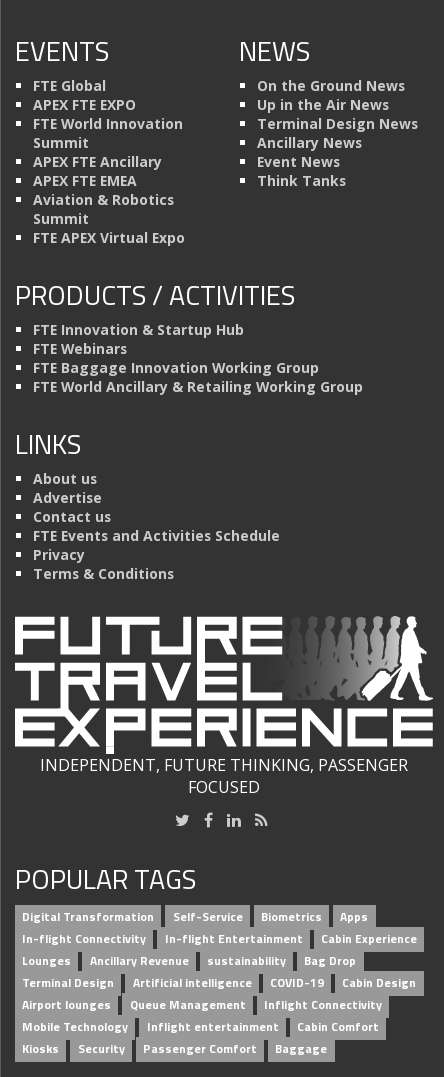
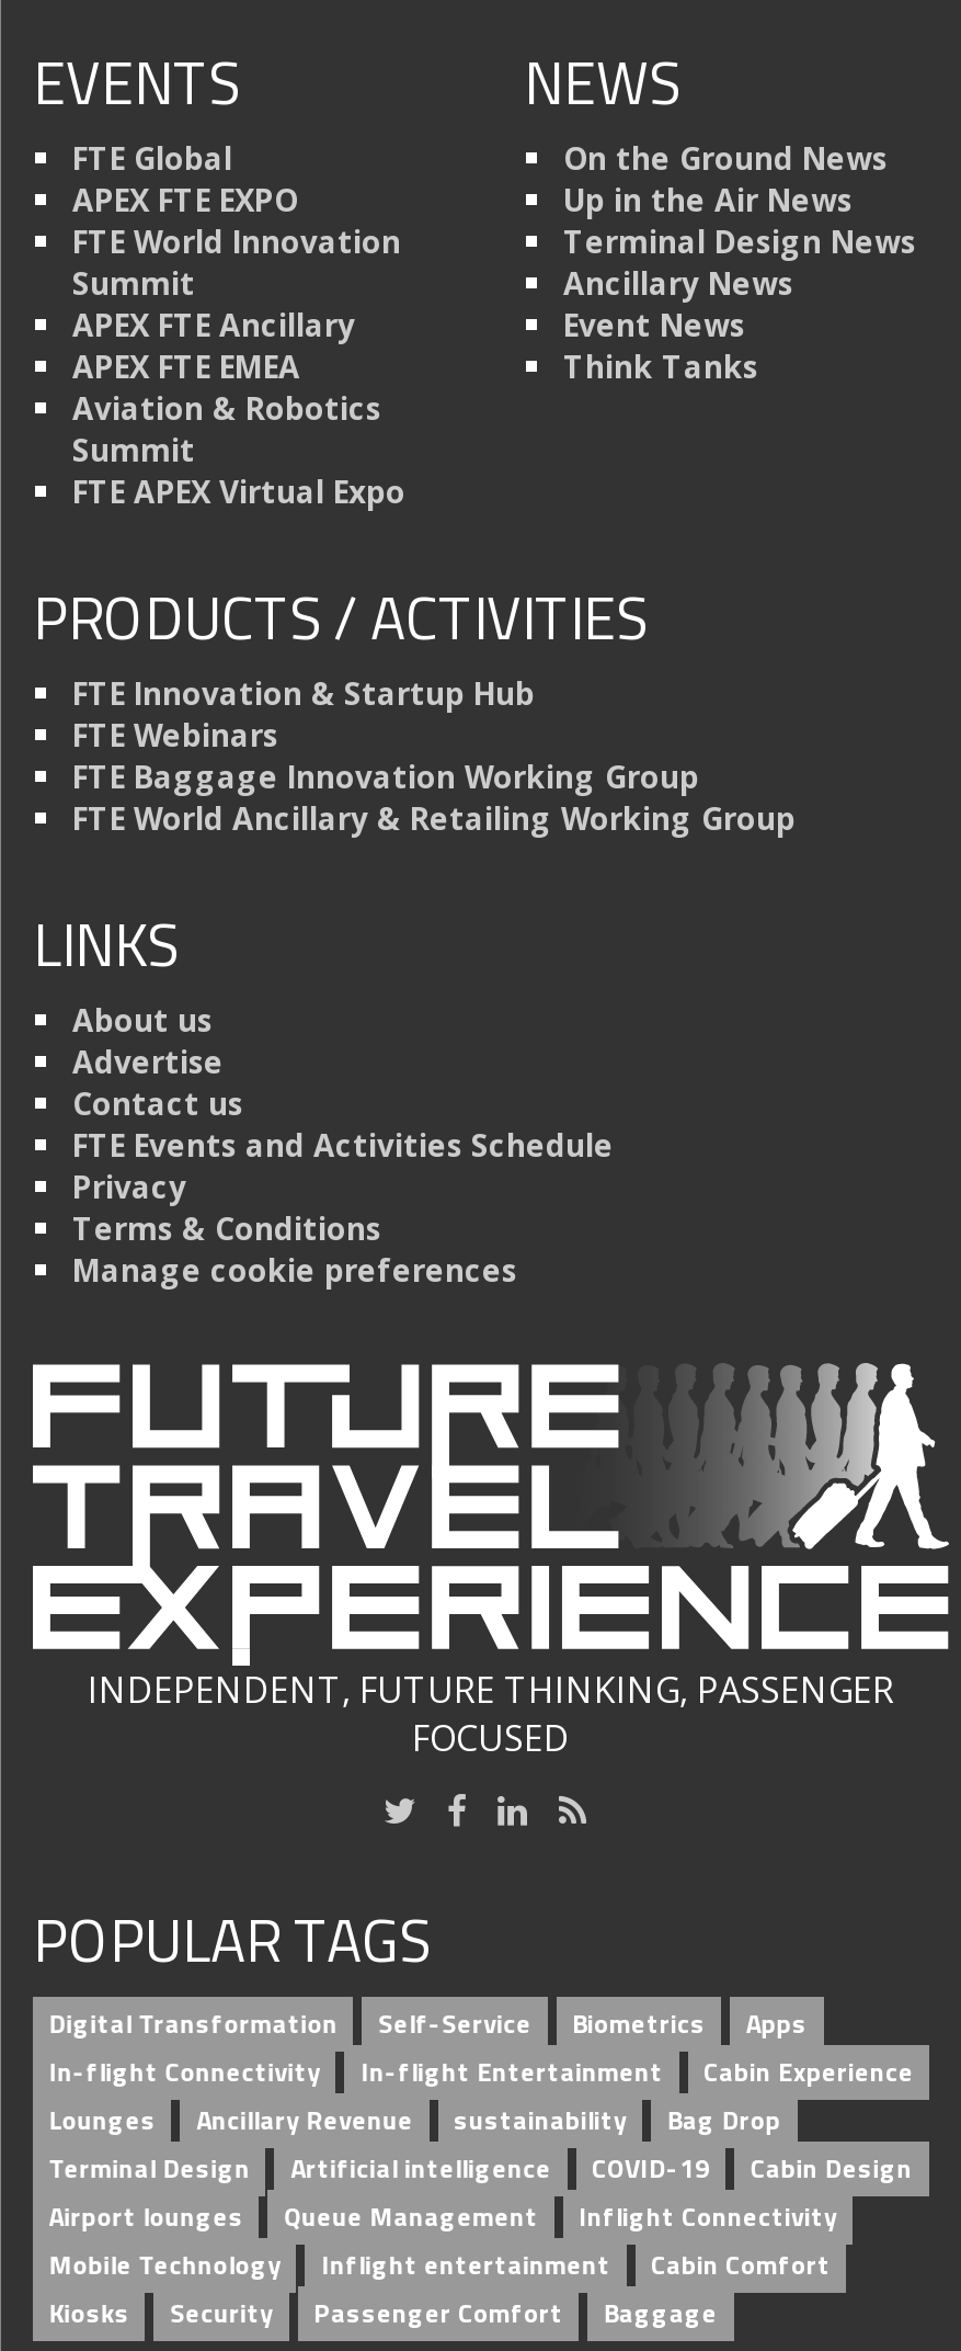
none -> [72,1250,517,1291] Manage cookie preferences

